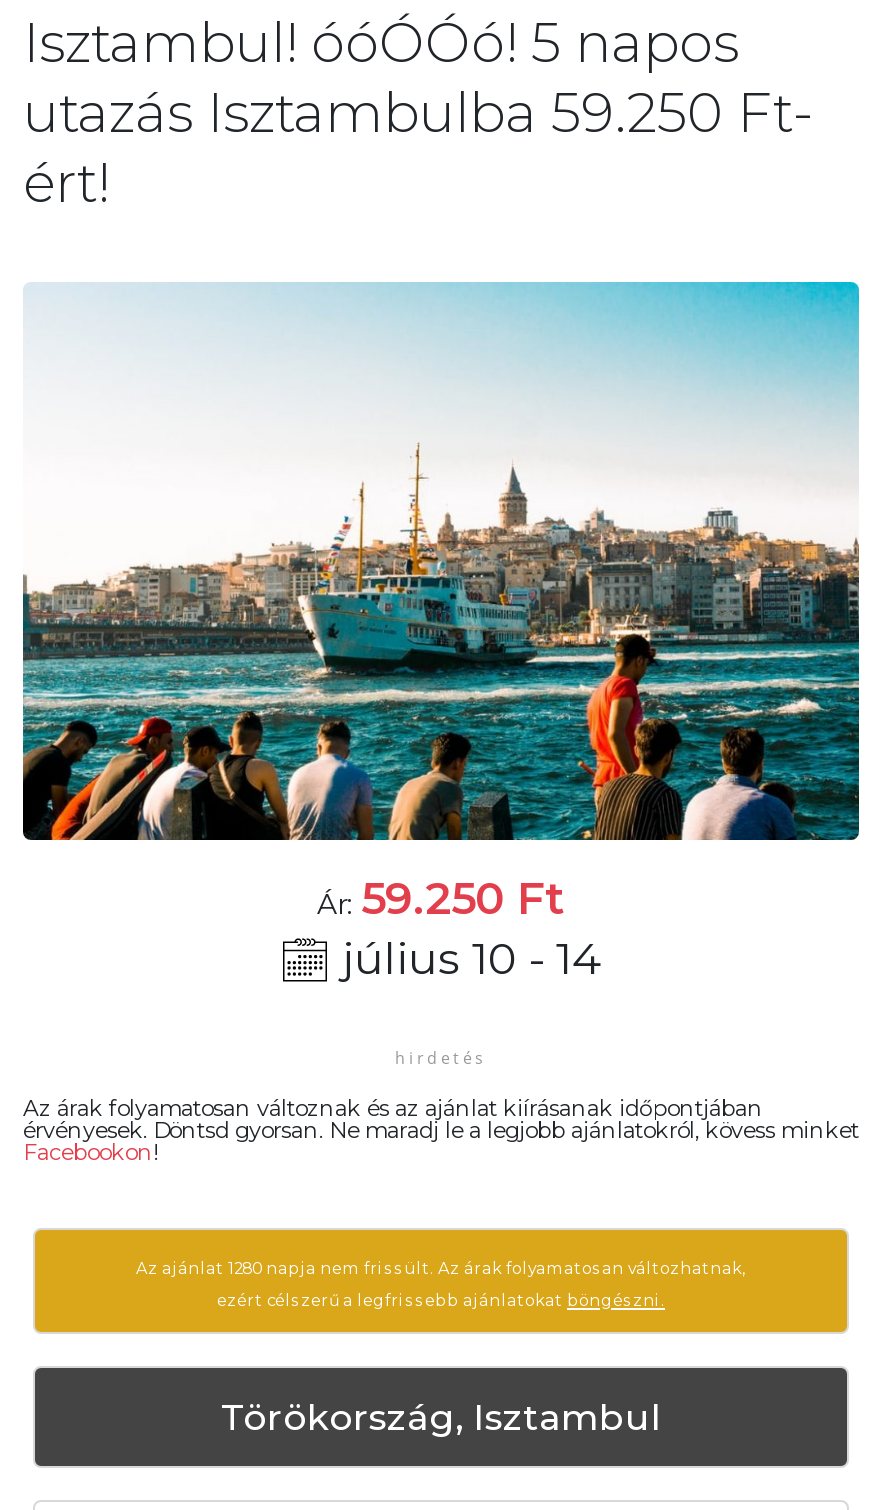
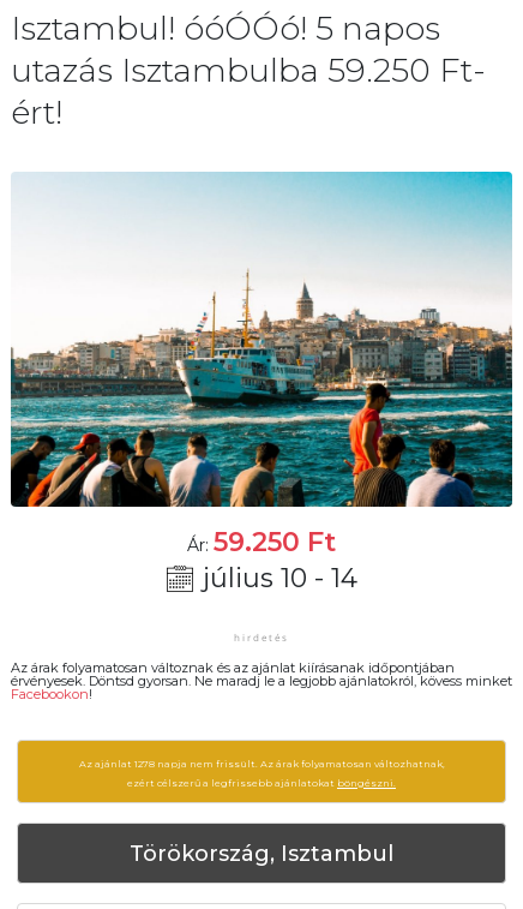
[136,1258,746,1278] Az ajánlat 1280 napja nem frissült. Az árak folyamatosan változhatnak, -> [79,758,444,770] Az ajánlat 1278 napja nem frissült. Az árak folyamatosan változhatnak,

